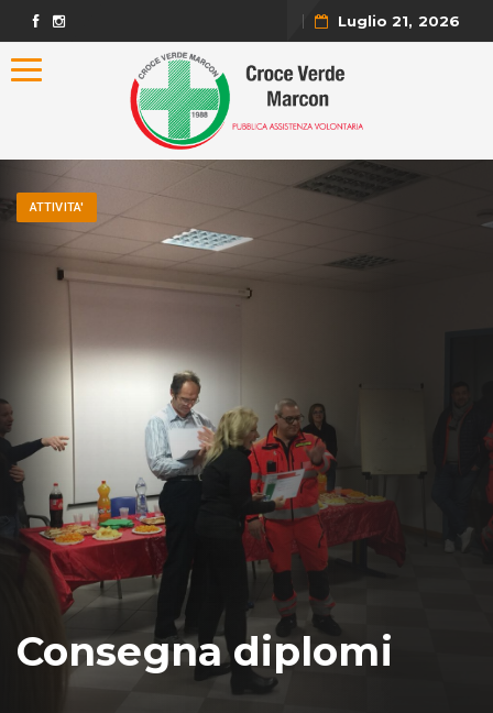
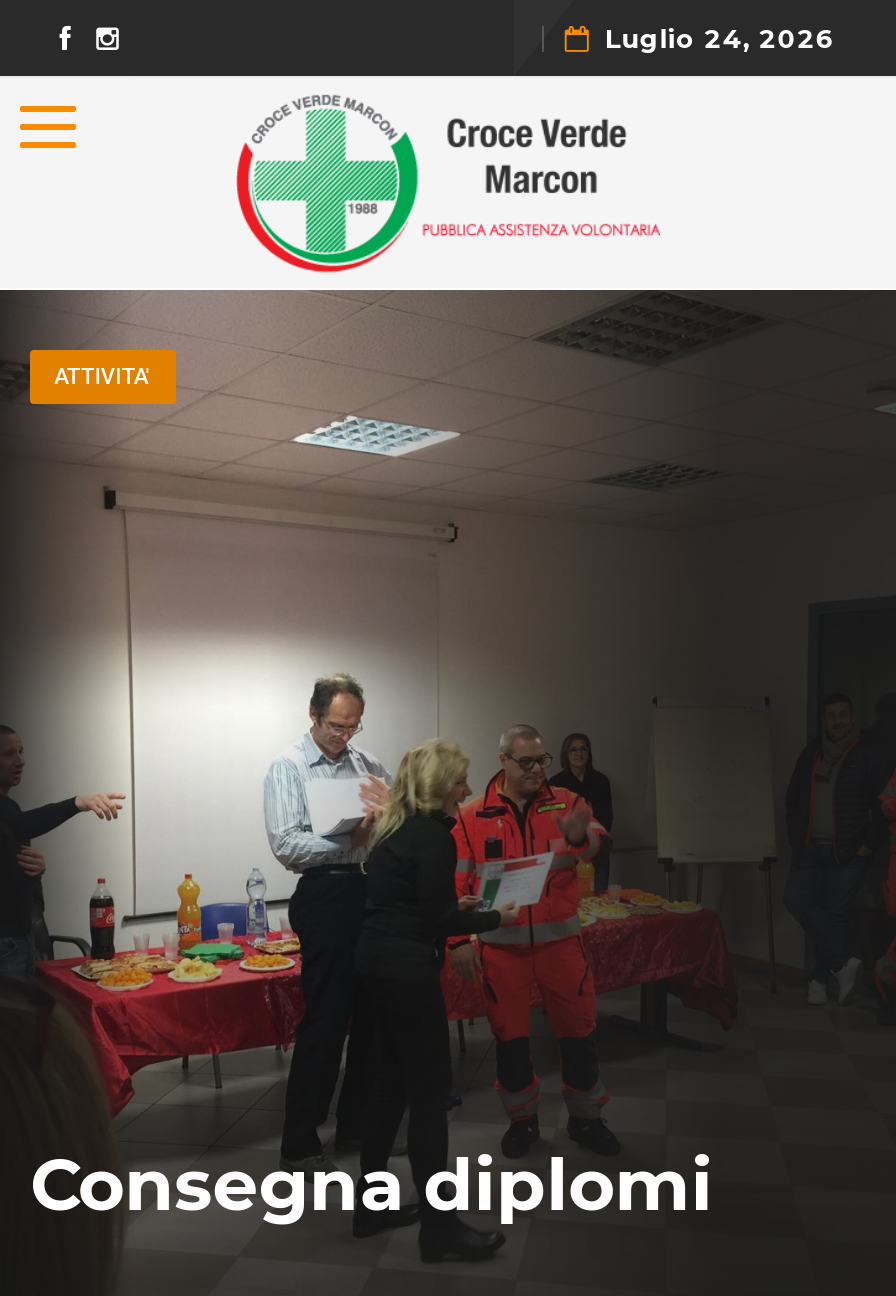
[337,12,460,30] Luglio 21, 2026 -> [605,22,836,54] Luglio 24, 2026

